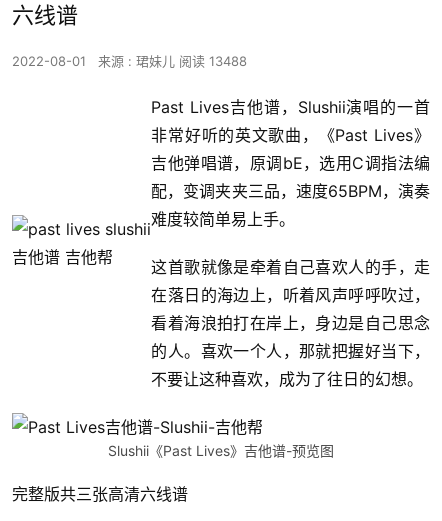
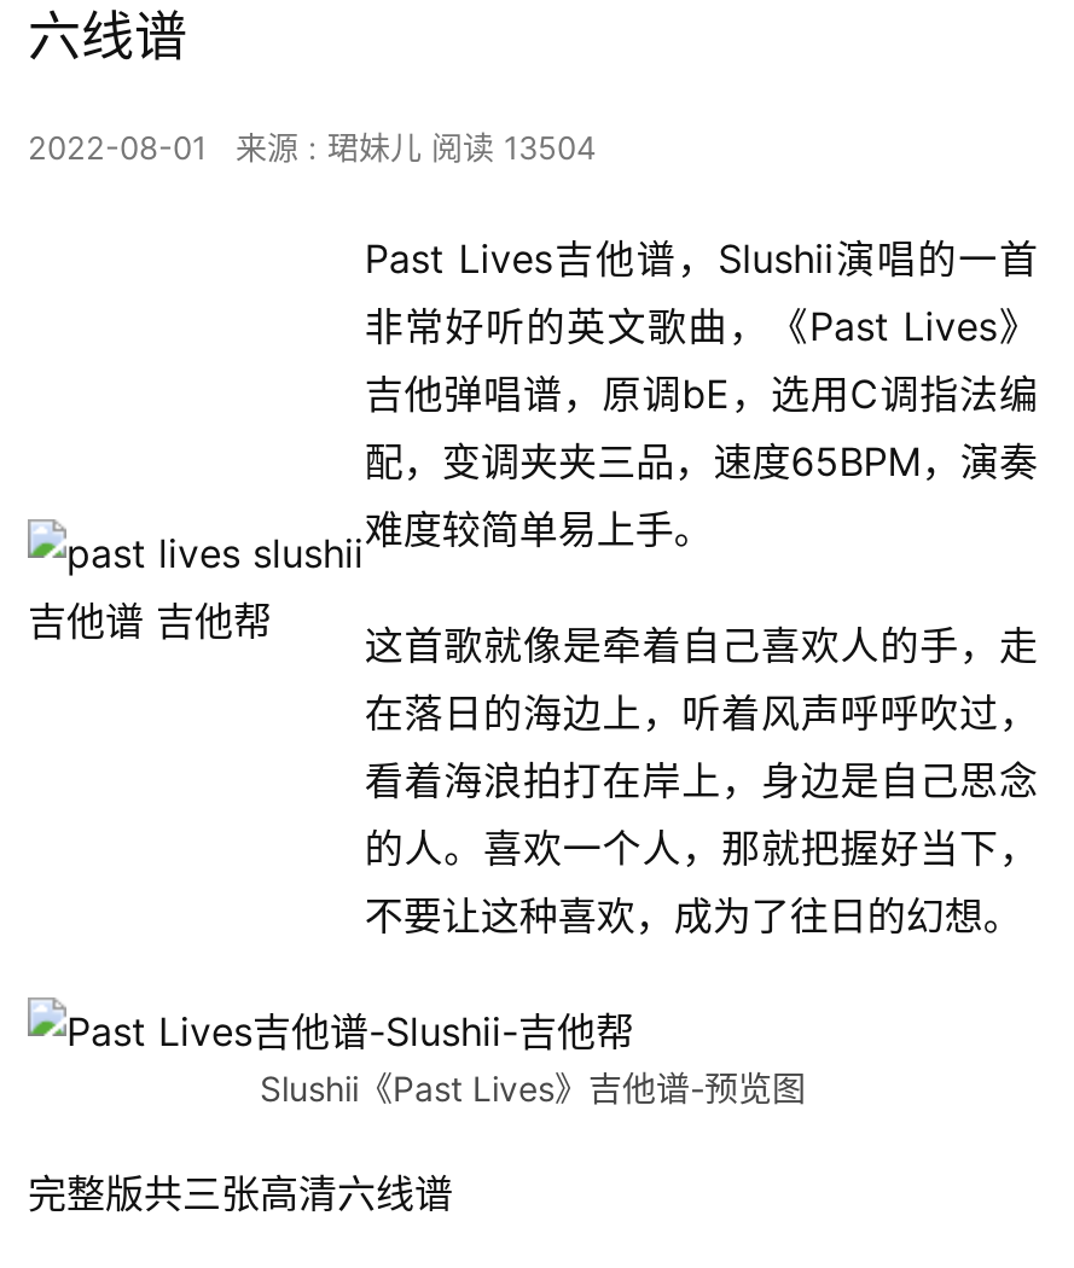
[12,53,247,69] 2022-08-01 来源 : 珺妹儿阅读 13488 -> [28,128,596,167] 2022-08-01 来源 : 珺妹儿阅读 13504

